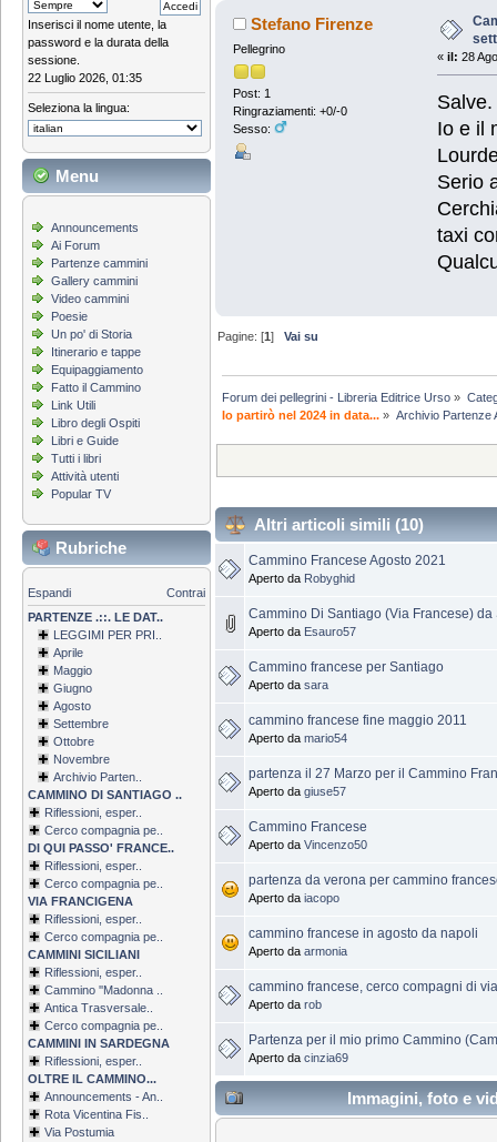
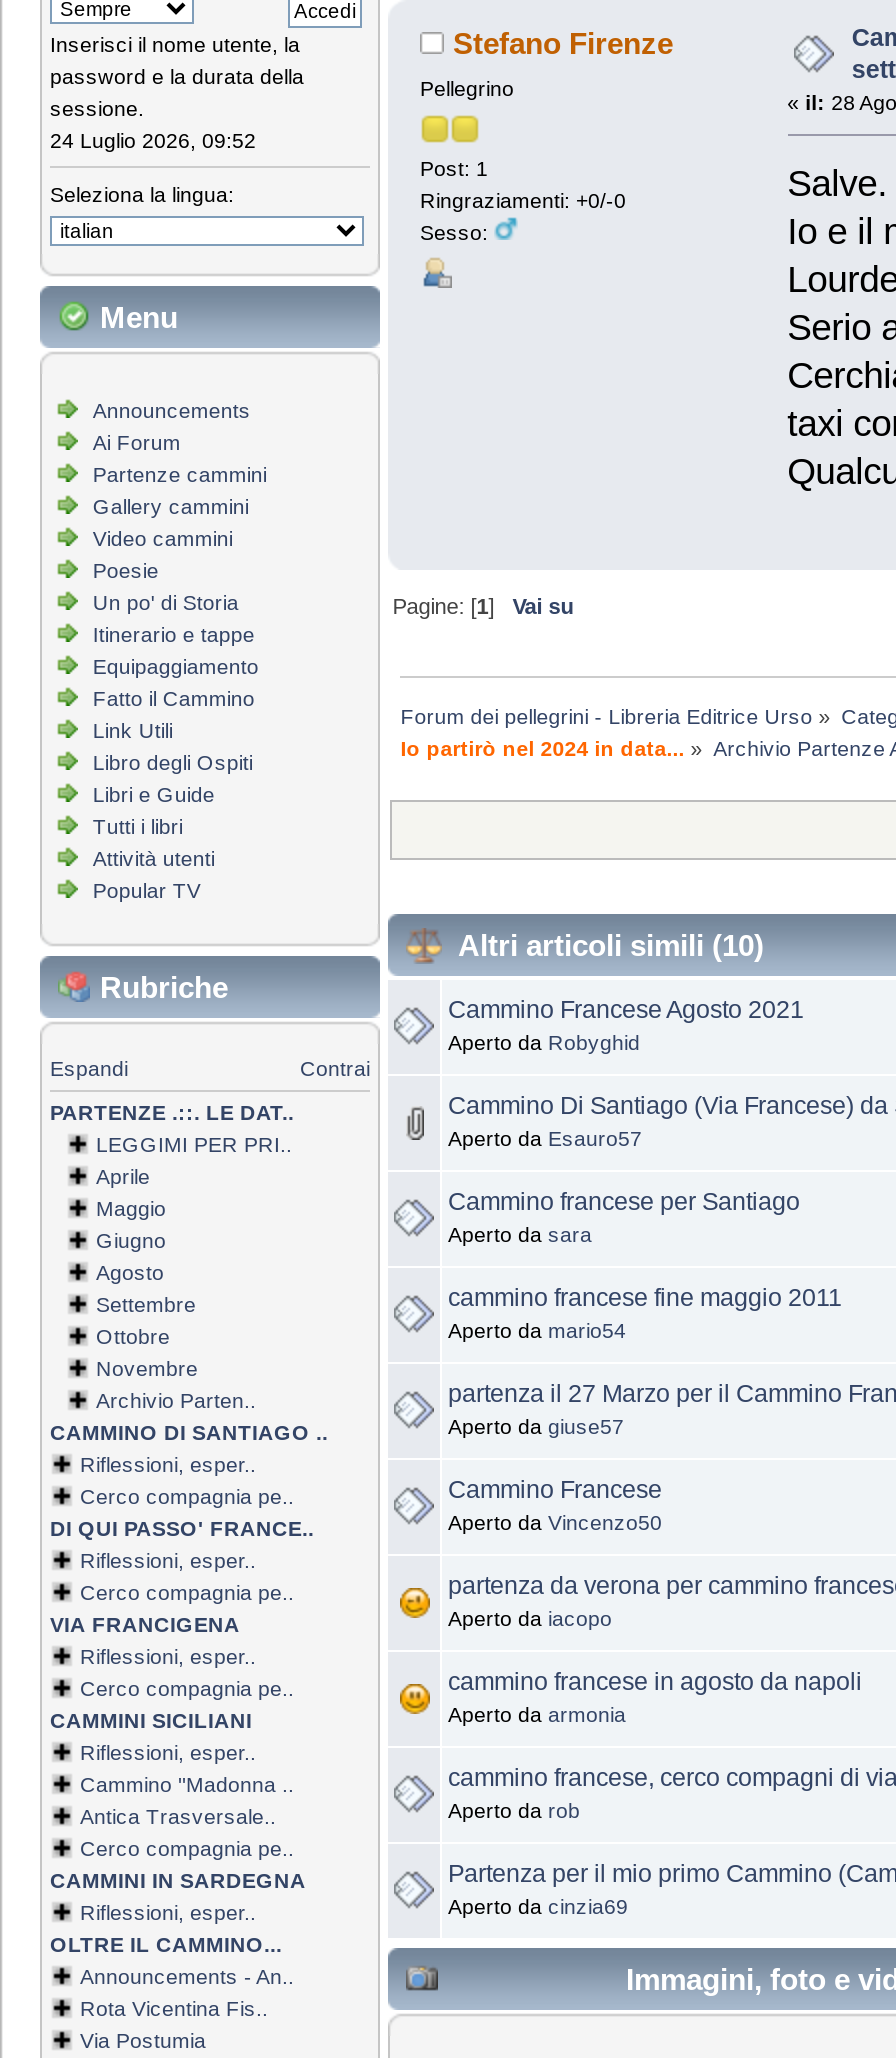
[28,71,142,84] 22 Luglio 2026, 01:35 -> [50,128,256,152] 24 Luglio 2026, 09:52

